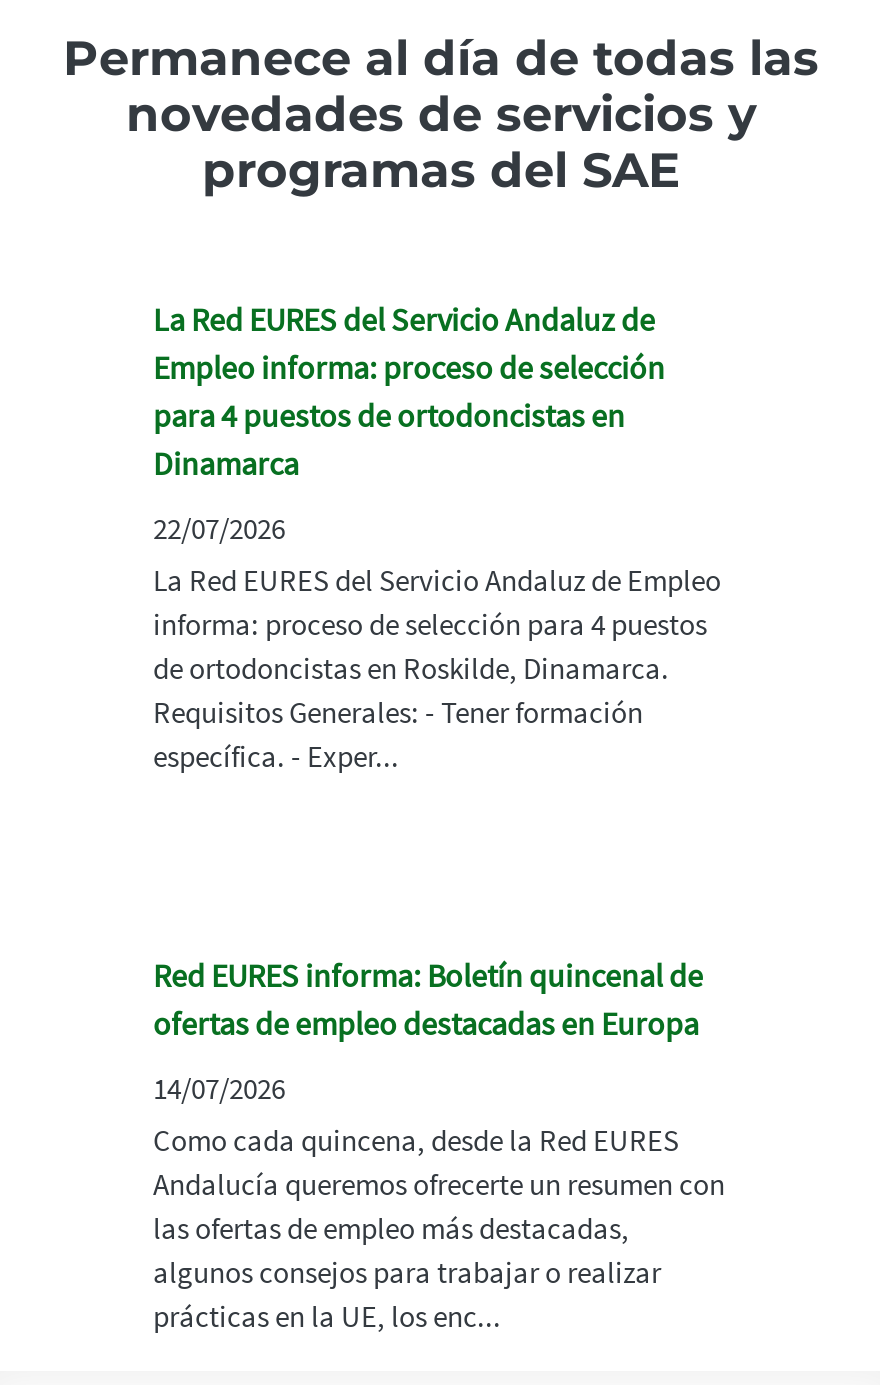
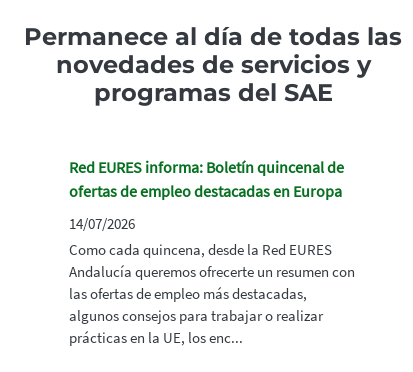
[153,299,721,775] La Red EURES del Servicio Andaluz de | Empleo informa: proceso de selección | para 4 puestos de ortodoncistas en | Dinamarca | 22/07/2026 | La Red EURES del Servicio Andaluz de Empleo | informa: proceso de selección para 4 puestos | de ortodoncistas en Roskilde, Dinamarca. | Requisitos Generales: - Tener formación | específica. - Exper... -> none

